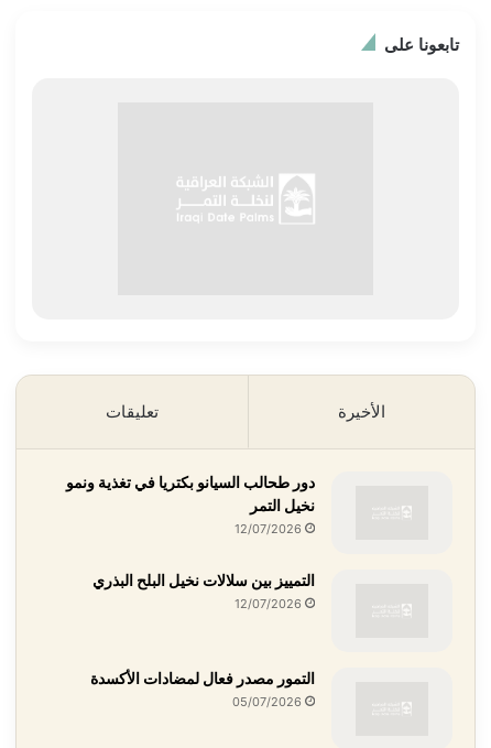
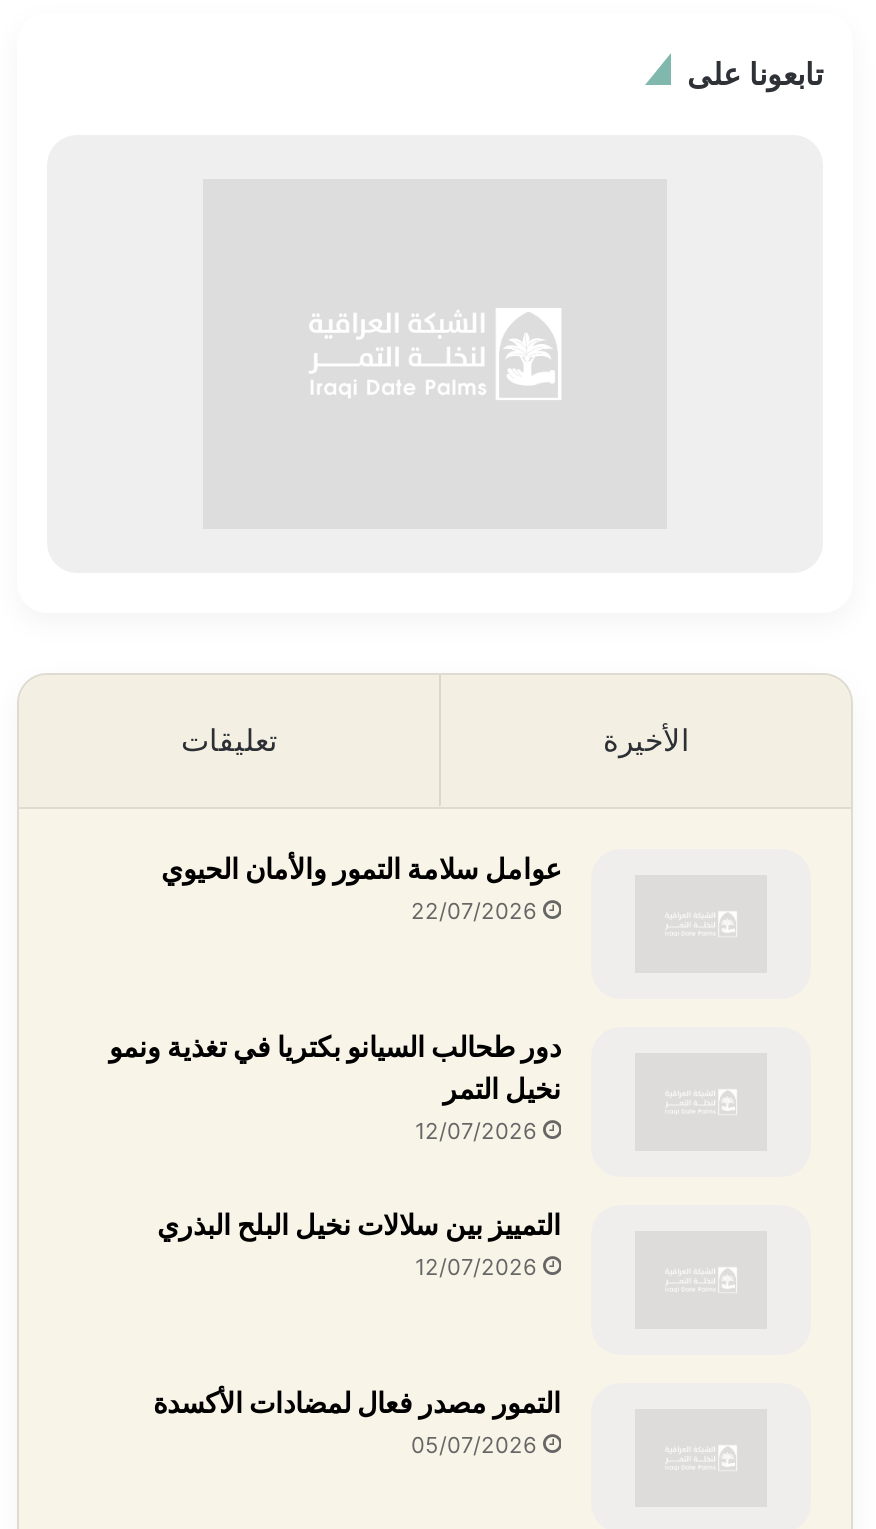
none -> [161,852,561,926] عوامل سلامة التمور والأمان الحيوي | 22/07/2026

